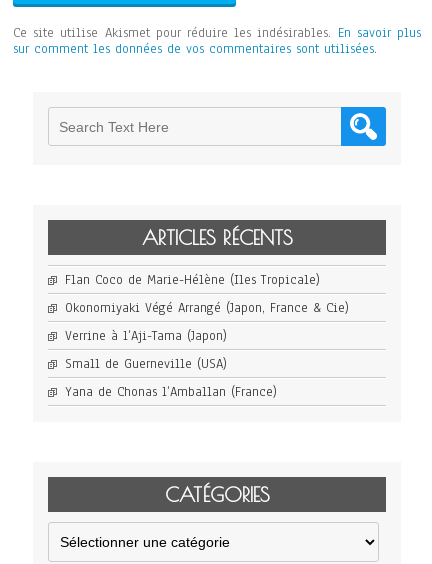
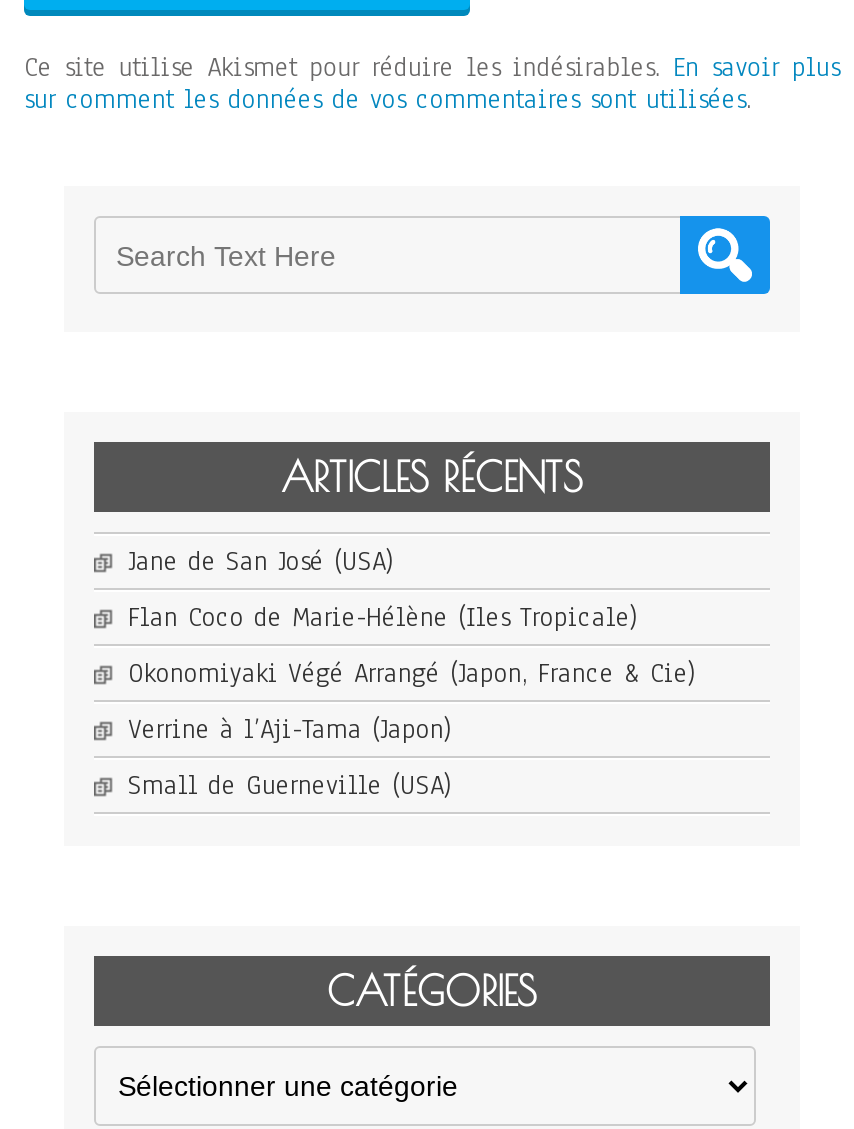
none -> [128,544,394,580] Jane de San José (USA)
moved [65,271,349,373] -> [128,600,696,804]: Flan Coco de Marie-Hélène (Iles Tropicale) | Okonomiyaki Végé Arrangé (Japon, France & Cie) | Verrine à l’Aji-Tama (Japon) | Small de Guerneville (USA)
[65,383,277,401] Yana de Chonas l’Amballan (France) -> none

